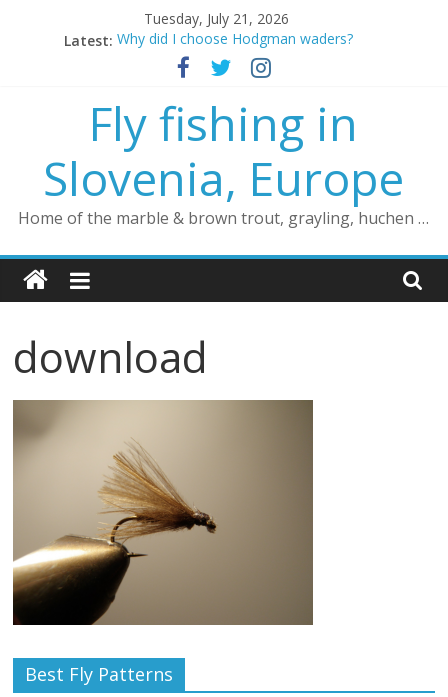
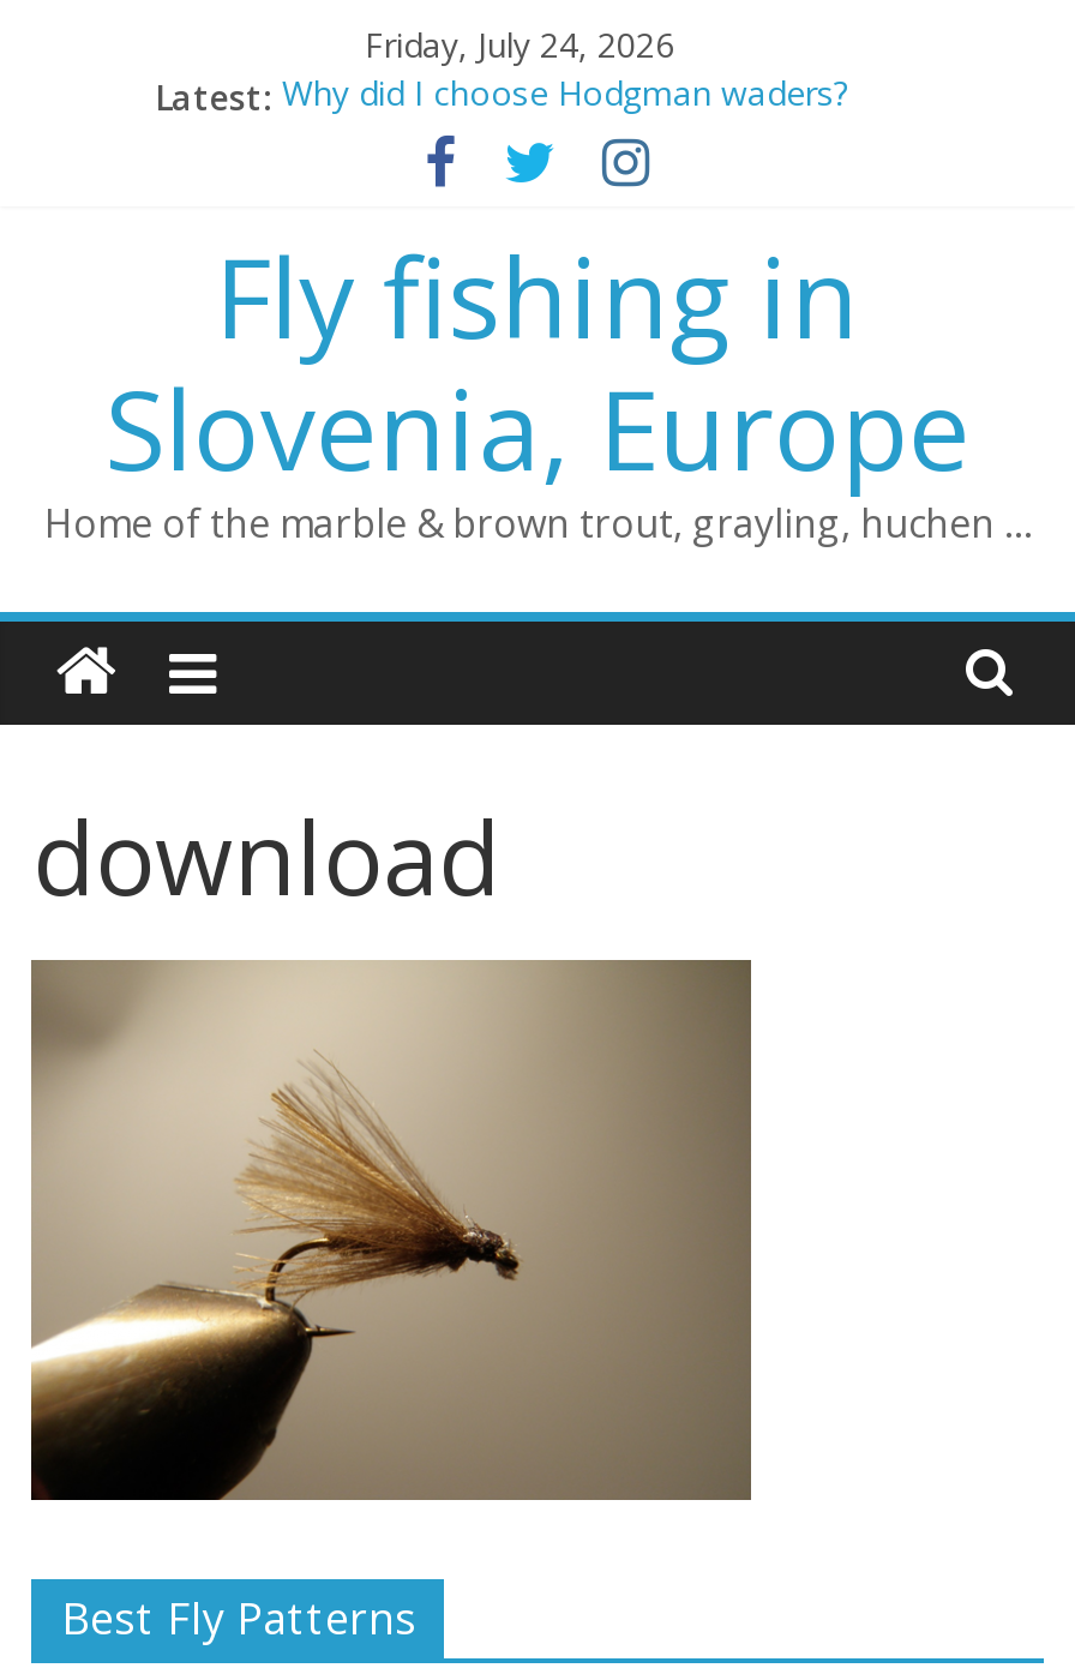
[144,9,289,28] Tuesday, July 21, 2026 -> [365,22,674,67] Friday, July 24, 2026

